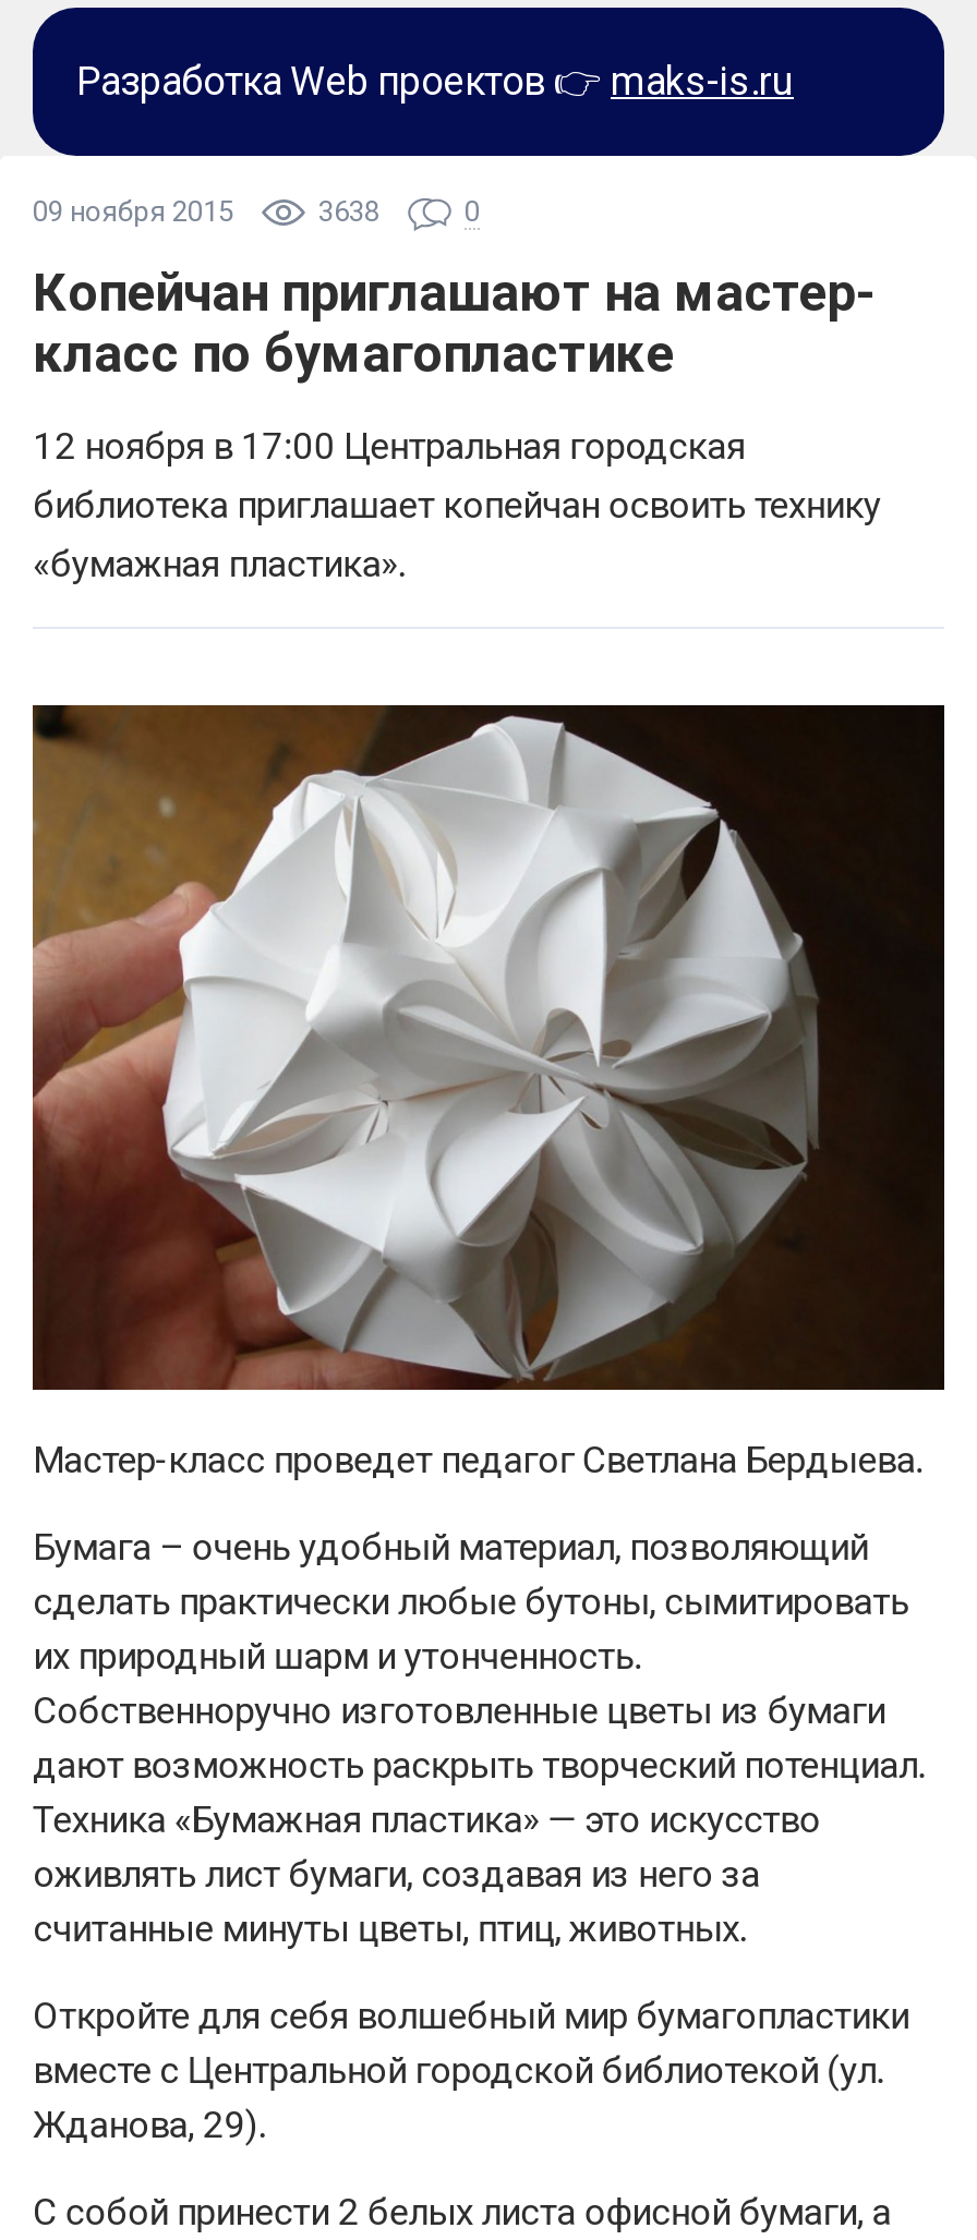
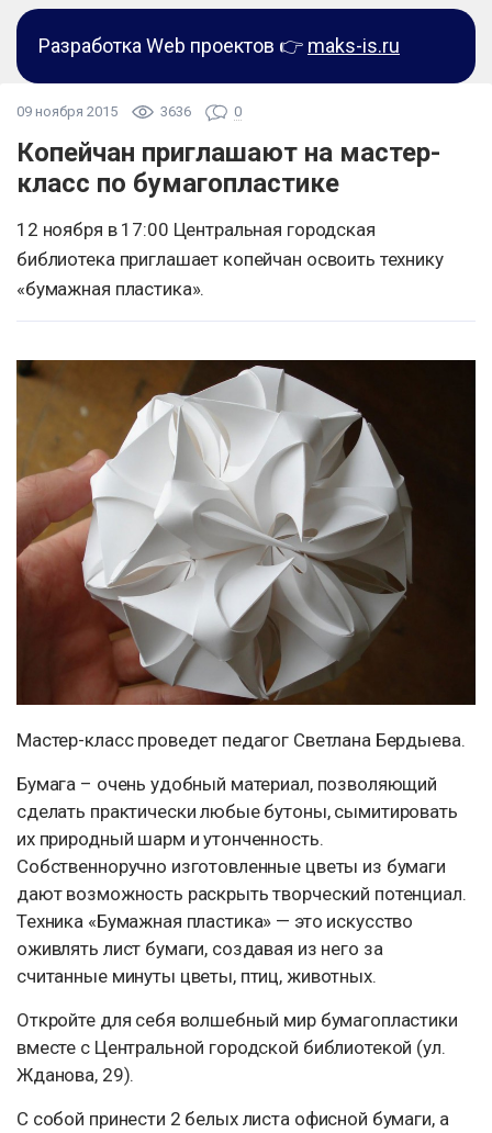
[318,195,379,228] 3638 -> [160,103,191,120] 3636

